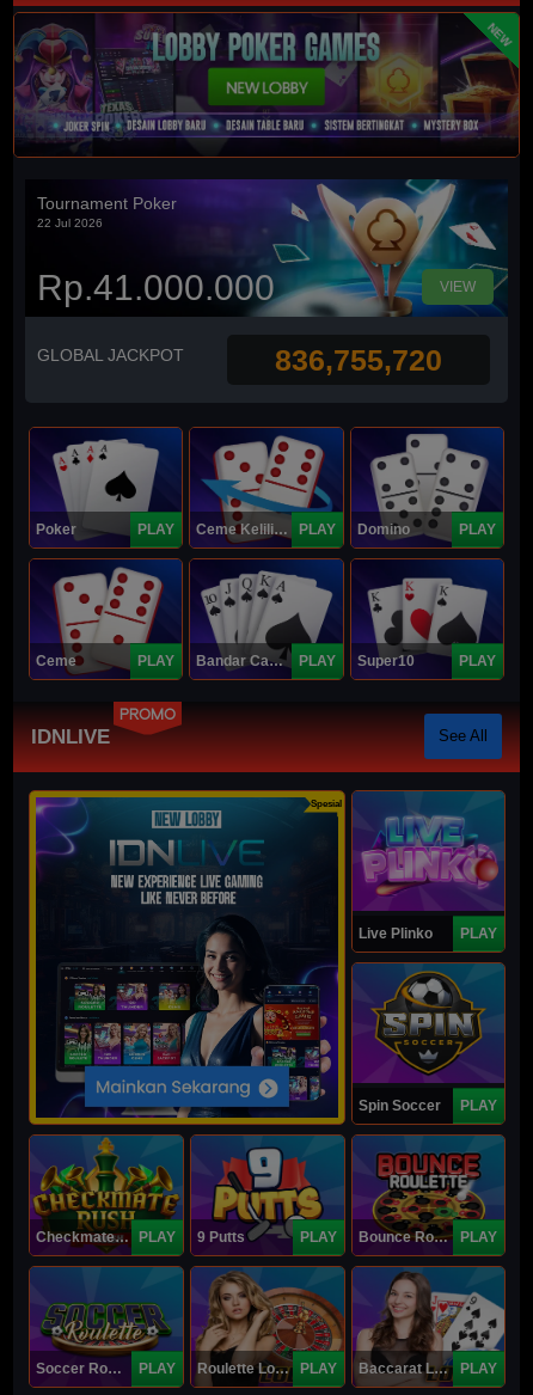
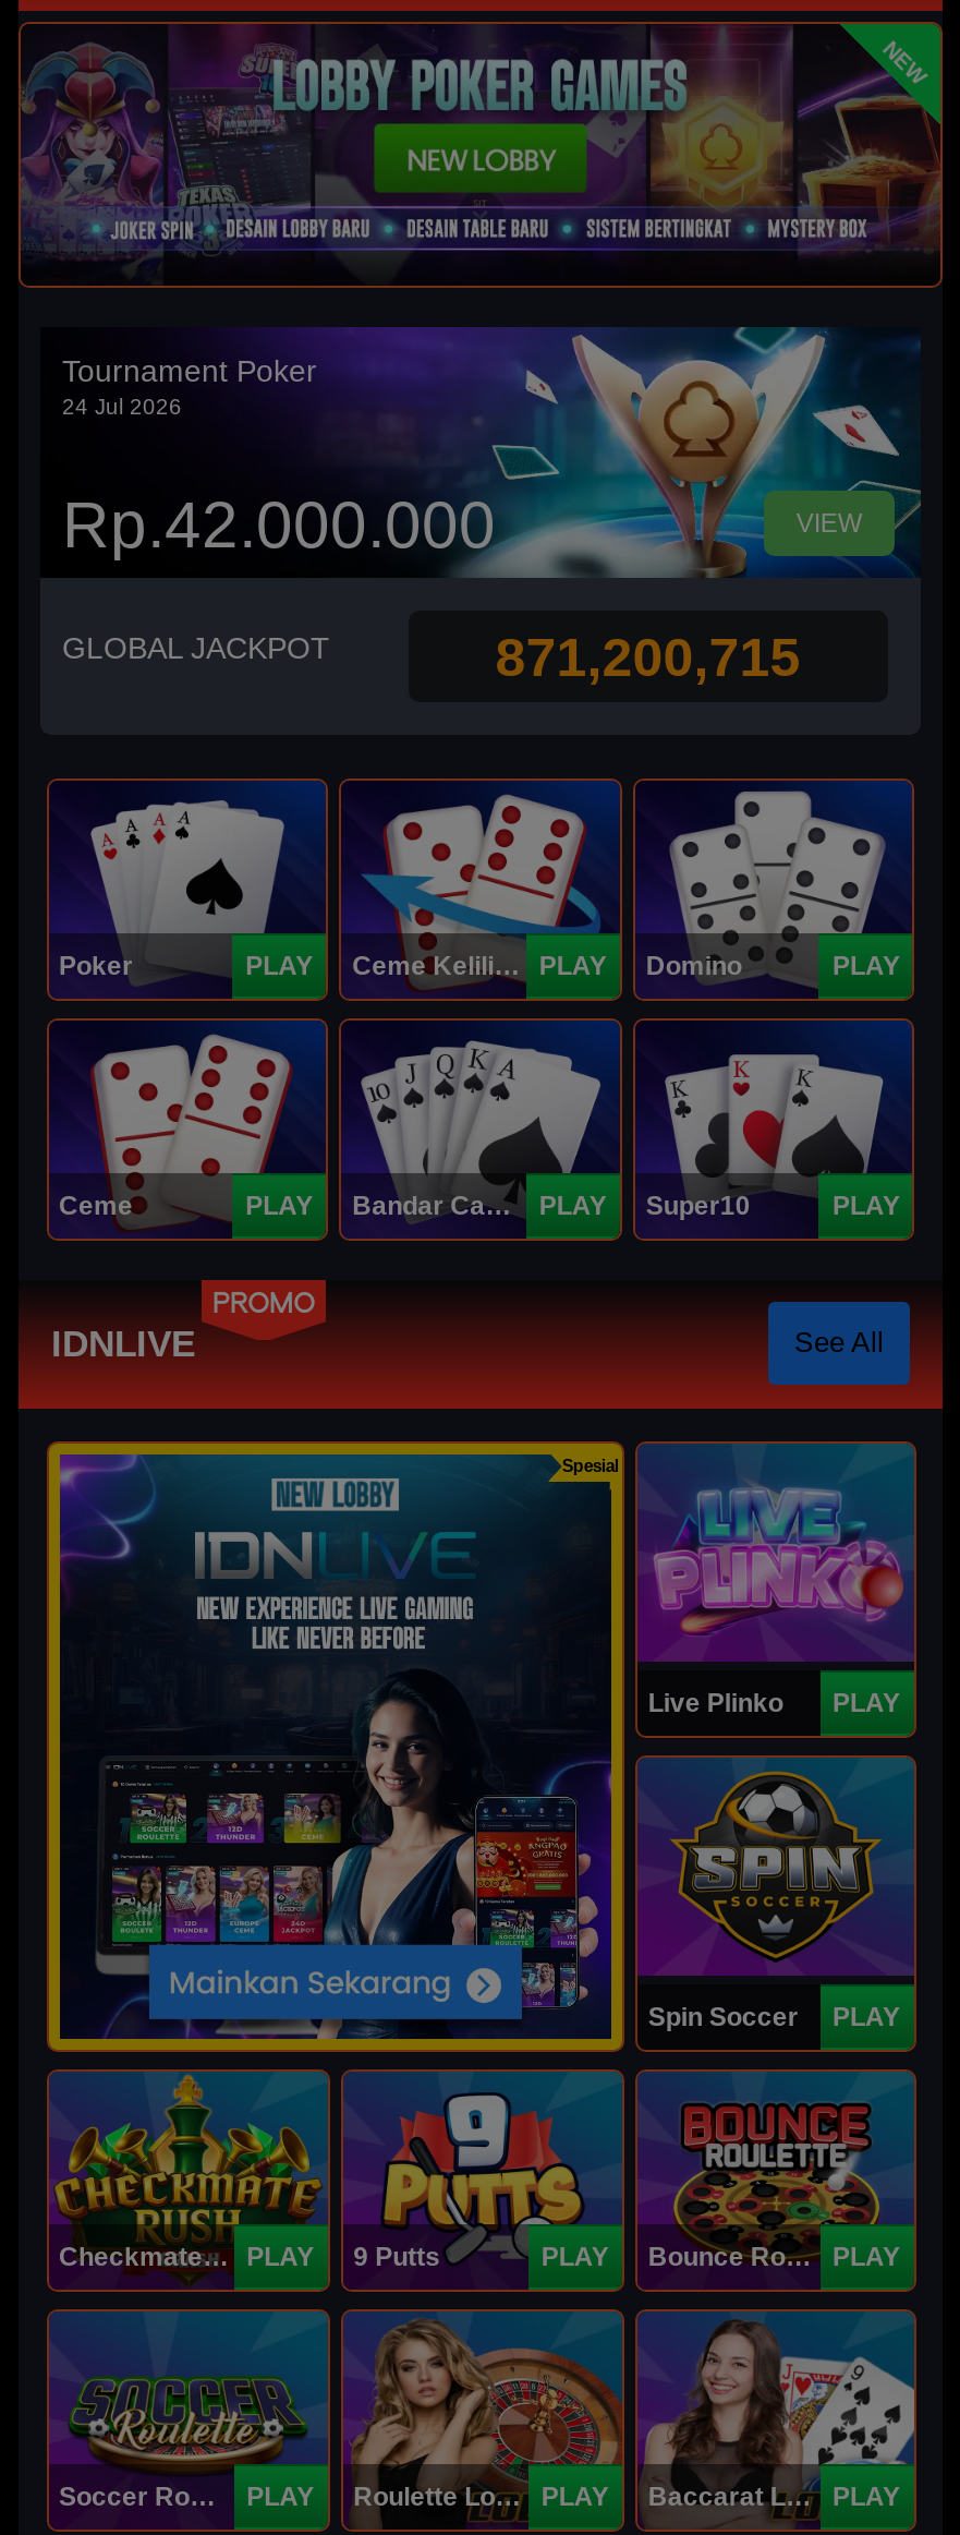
[37,216,103,229] 22 Jul 2026 -> [62,394,182,418] 24 Jul 2026
[37,268,275,307] Rp.41.000.000 -> [62,489,496,561] Rp.42.000.000
[275,342,442,376] 836,755,720 -> [495,625,800,686] 871,200,715

